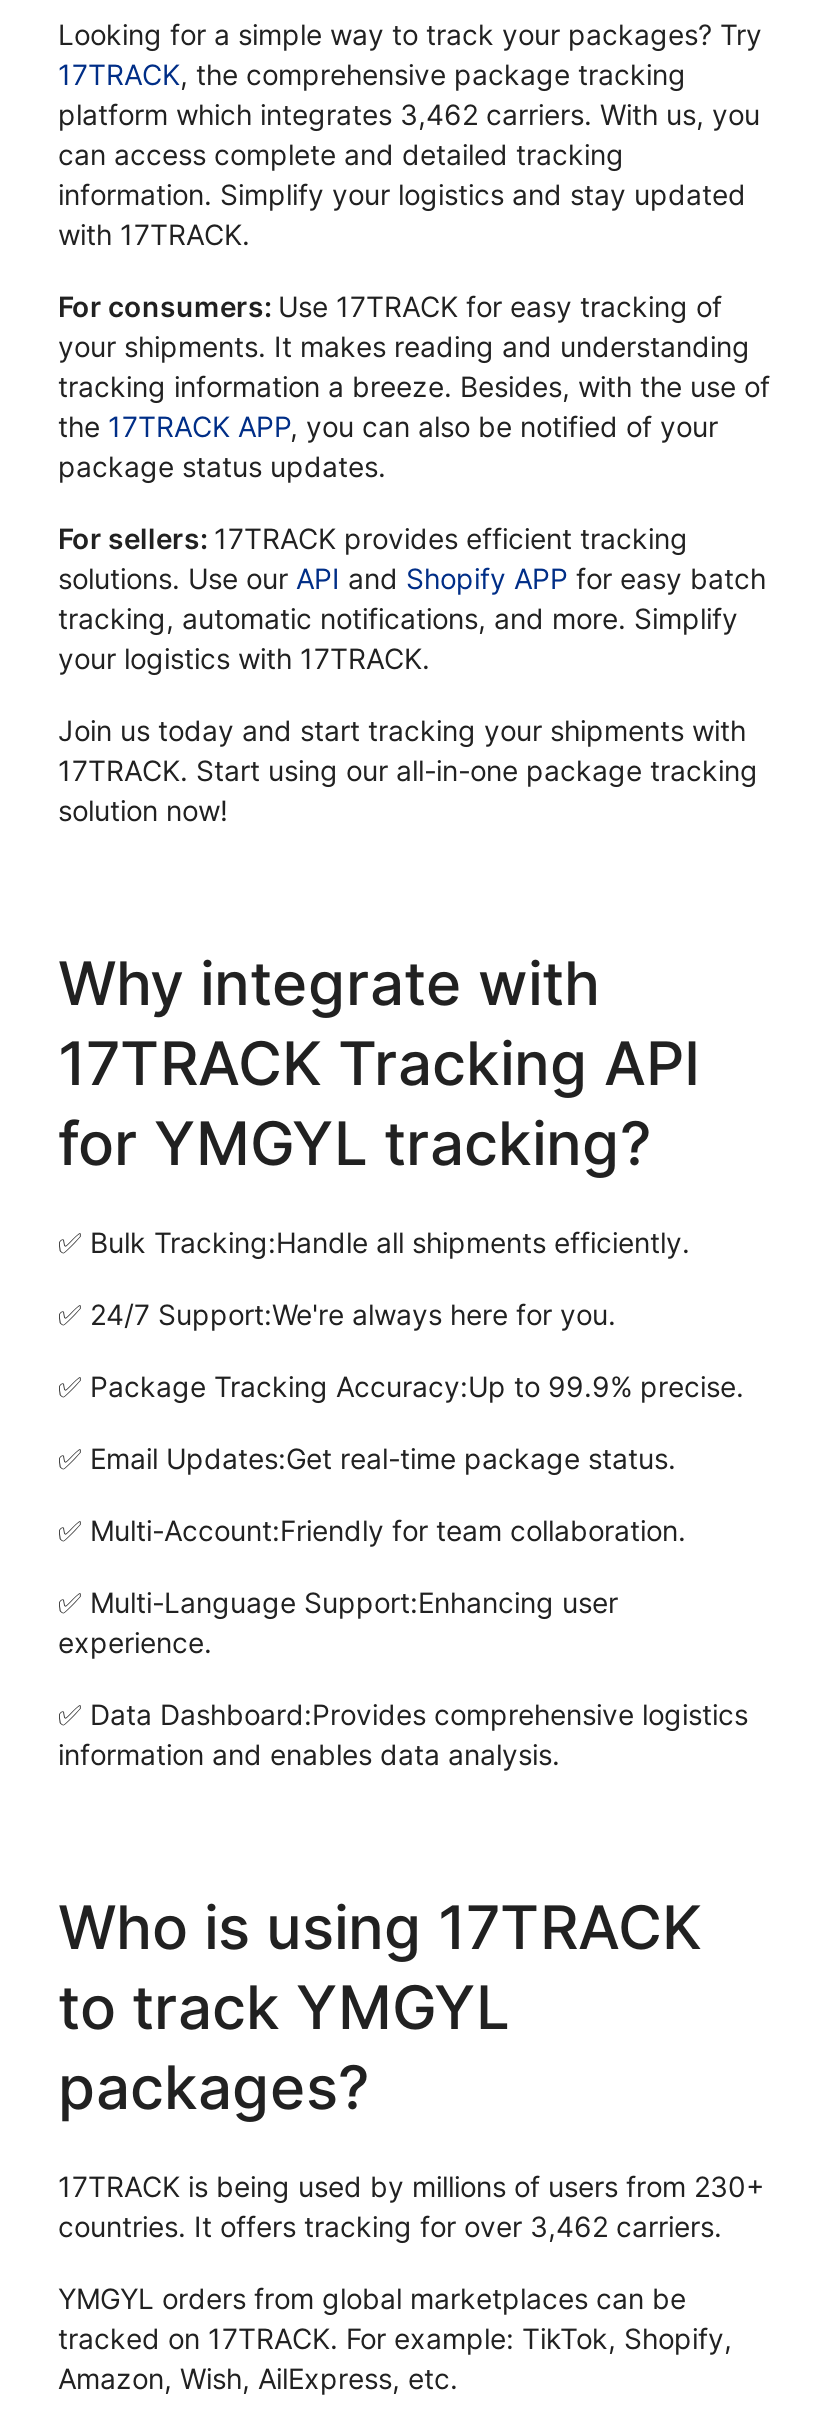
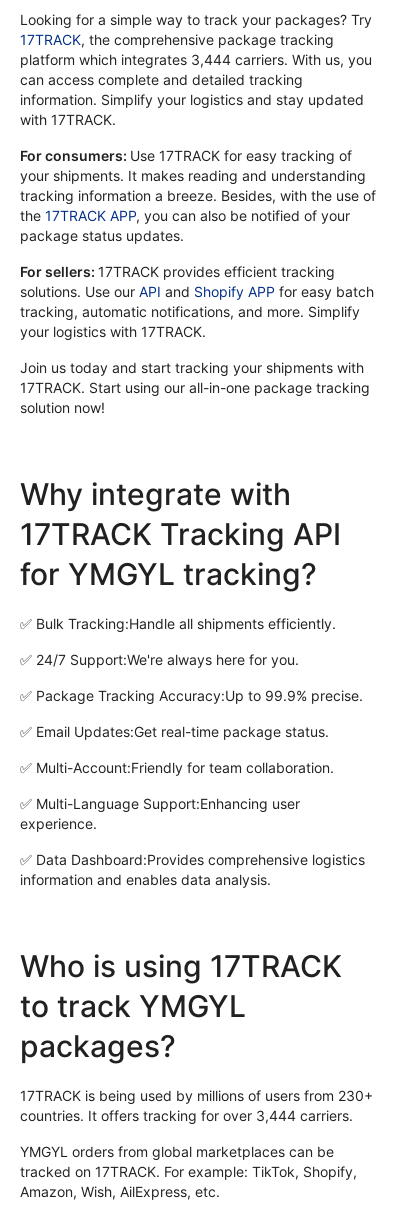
[58,98,760,132] platform which integrates 3,462 carriers. With us, you -> [20,51,372,68] platform which integrates 3,444 carriers. With us, you
[58,2210,722,2244] countries. It offers tracking for over 3,462 carriers. -> [20,1107,353,1124] countries. It offers tracking for over 3,444 carriers.

